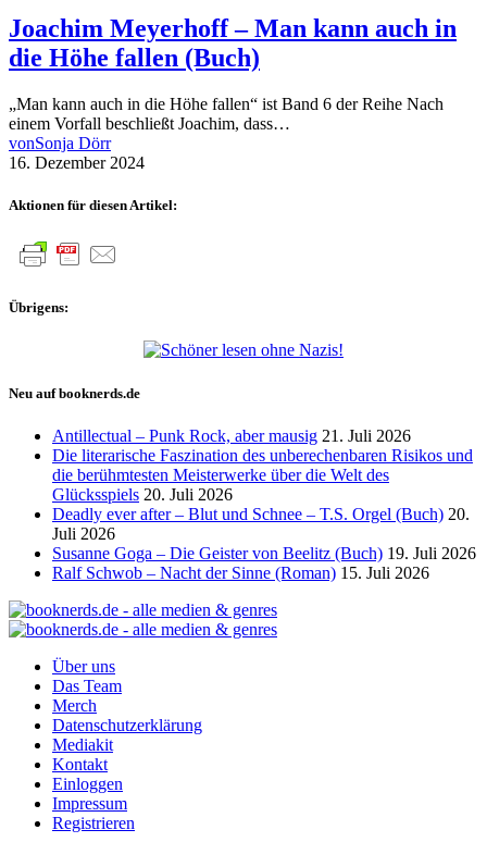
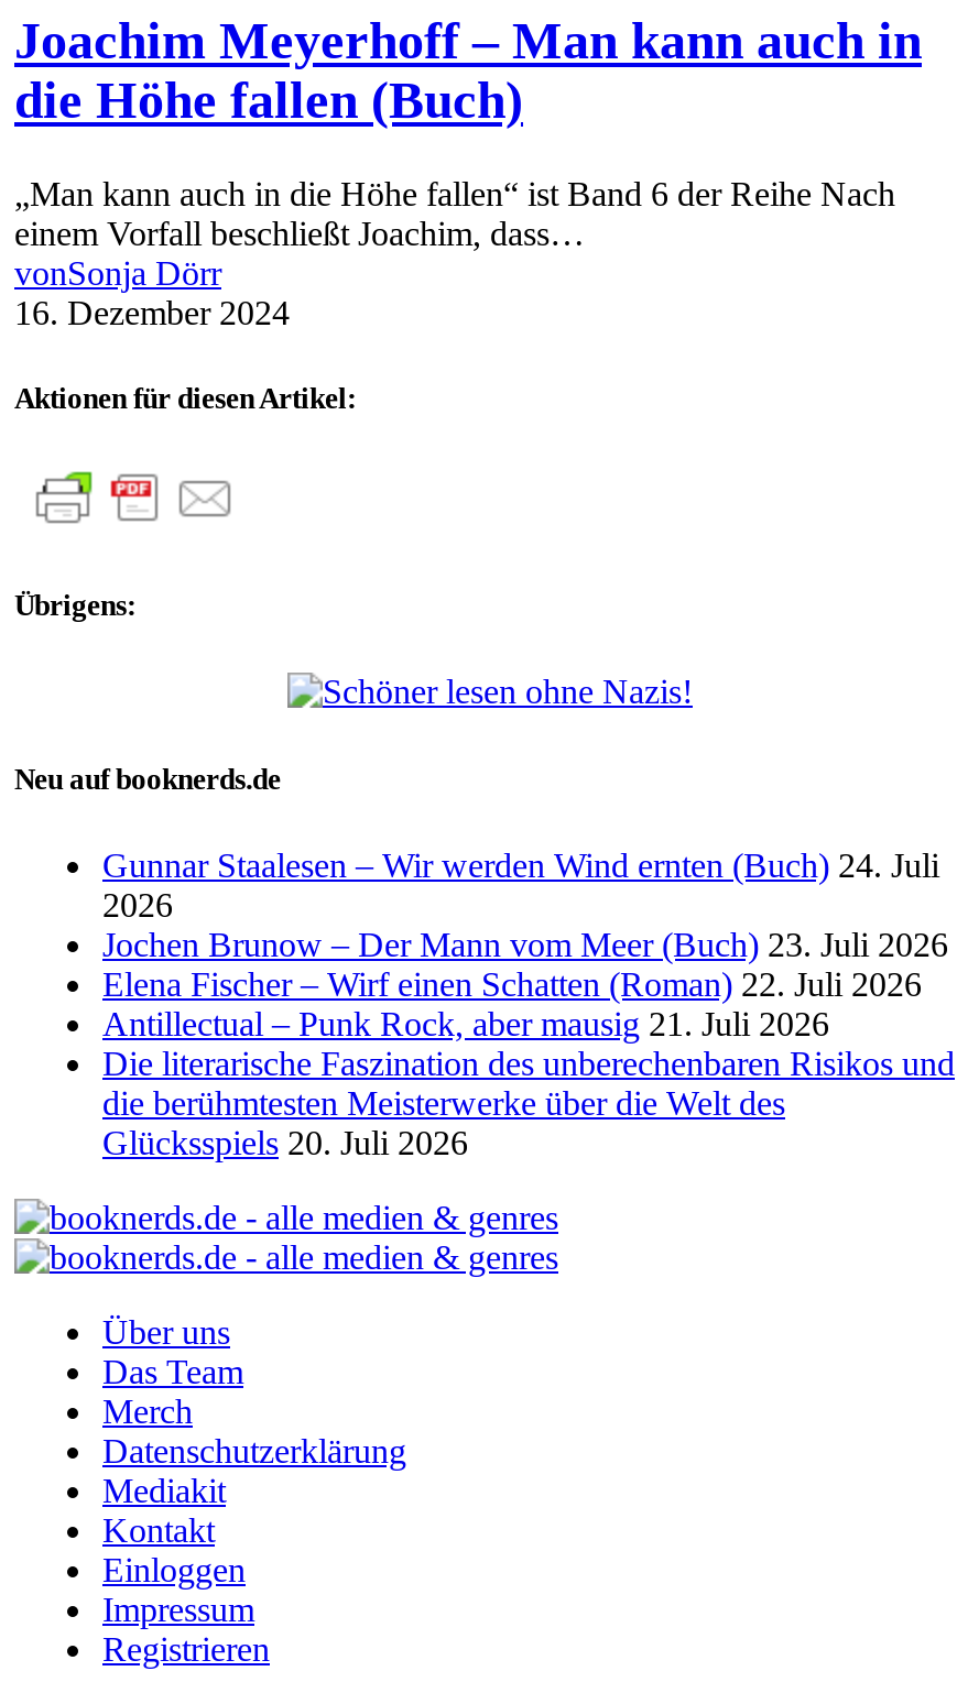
none -> [102,846,948,1002] Gunnar Staalesen – Wir werden Wind ernten (Buch) 24. Juli | 2026 | Jochen Brunow – Der Mann vom Meer (Buch) 23. Juli 2026 | Elena Fischer – Wirf einen Schatten (Roman) 22. Juli 2026
moved [52,426,473,503] -> [102,1005,955,1161]: Antillectual – Punk Rock, aber mausig 21. Juli 2026 | Die literarische Faszination des unberechenbaren Risikos und | die berühmtesten Meisterwerke über die Welt des | Glücksspiels 20. Juli 2026
[52,505,476,582] Deadly ever after – Blut und Schnee – T.S. Orgel (Buch) 20. | Juli 2026 | Susanne Goga – Die Geister von Beelitz (Buch) 19. Juli 2026 | Ralf Schwob – Nacht der Sinne (Roman) 15. Juli 2026 -> none

